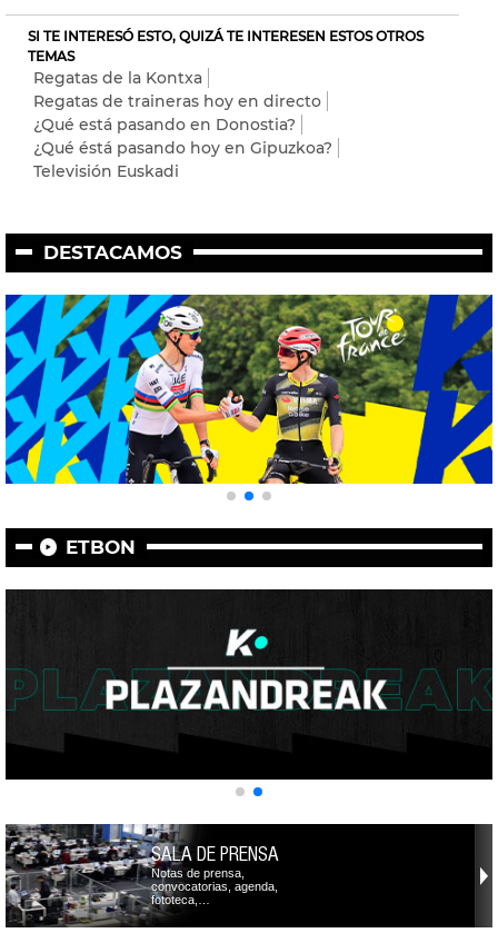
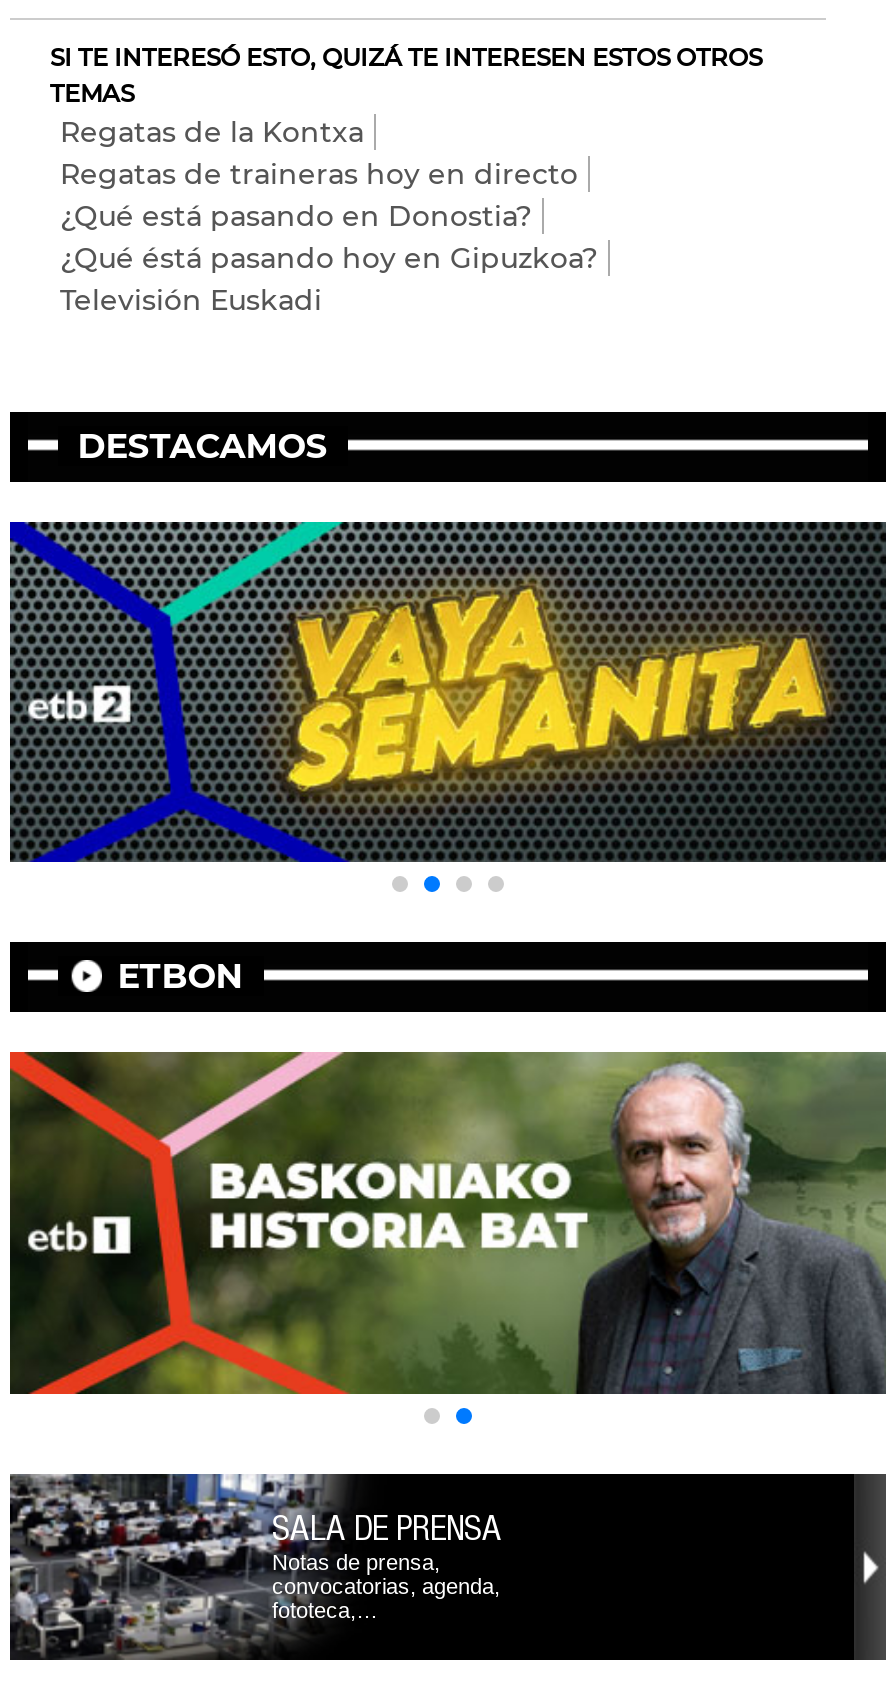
[4,294,494,502] [image] -> [8,520,888,894] [image]
[4,588,494,781] [image] -> [8,1050,888,1396] [image]

